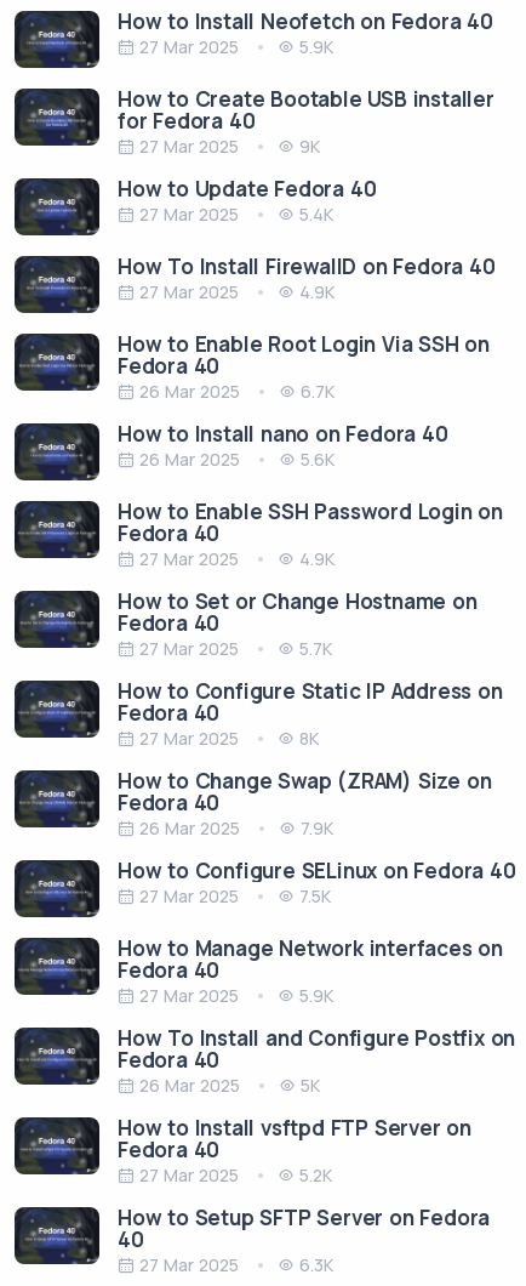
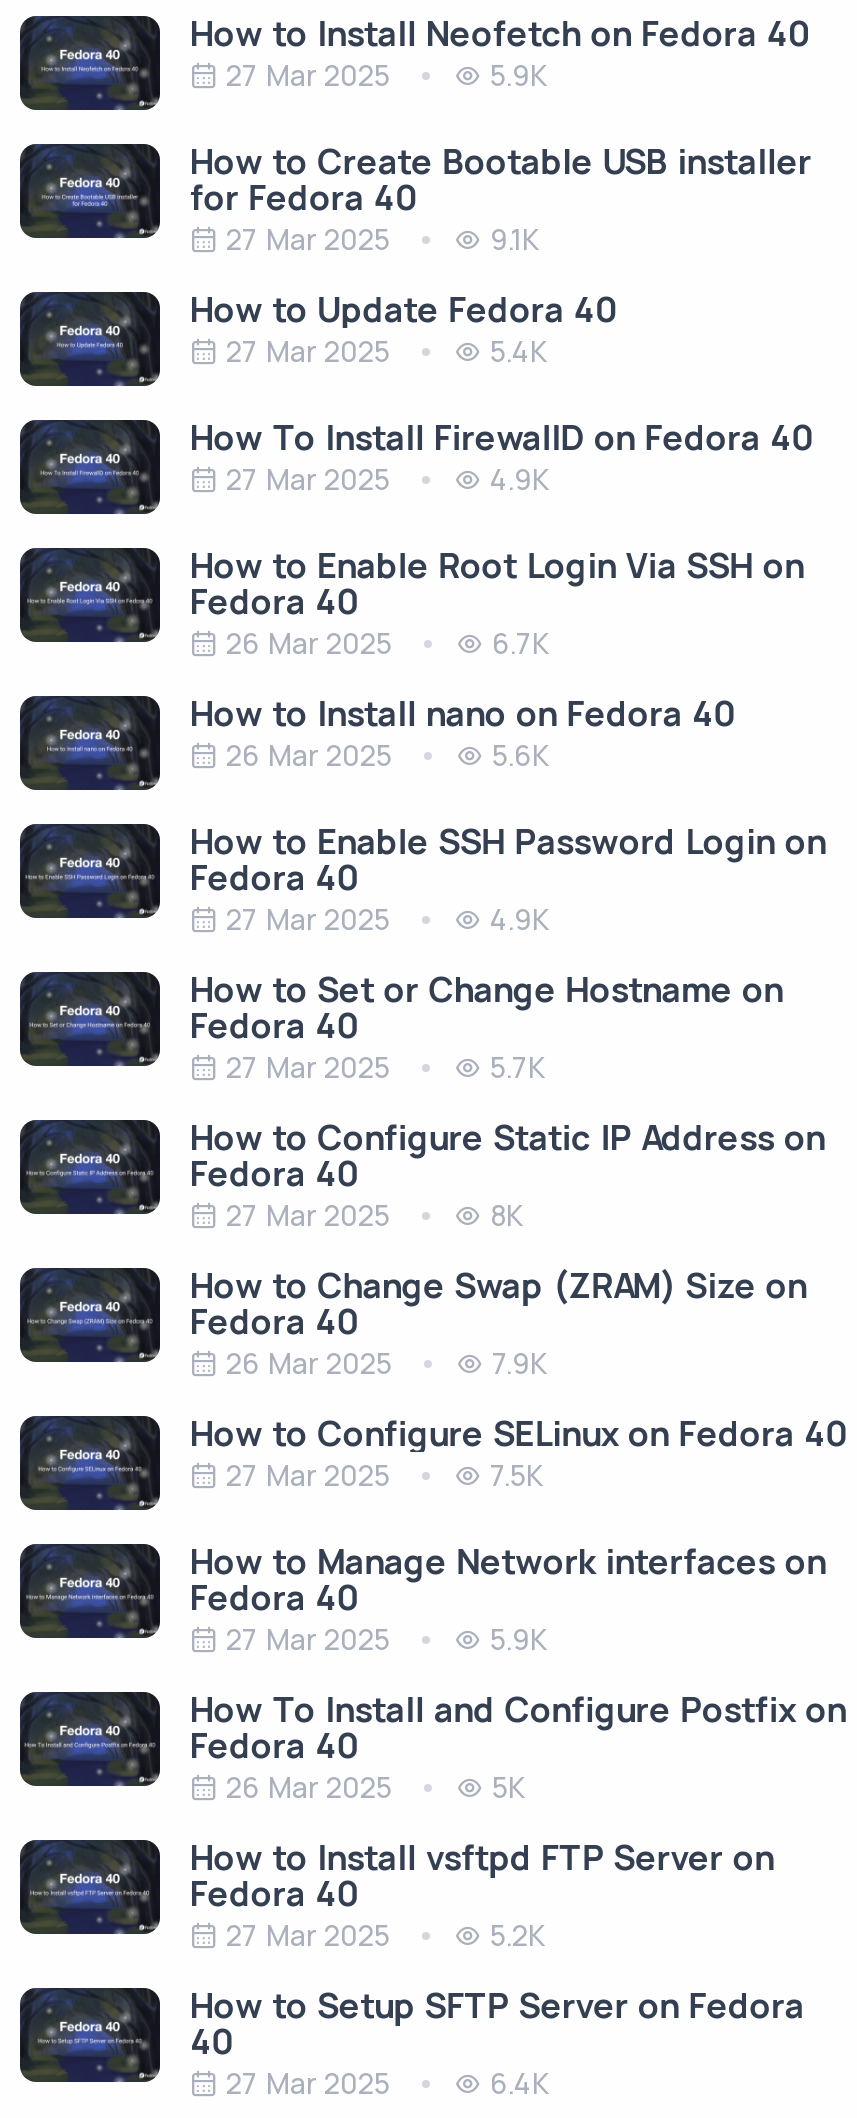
[299,135,320,158] 9K -> [490,220,538,258] 9.1K
[299,1253,333,1277] 6.3K -> [490,2064,548,2102] 6.4K

